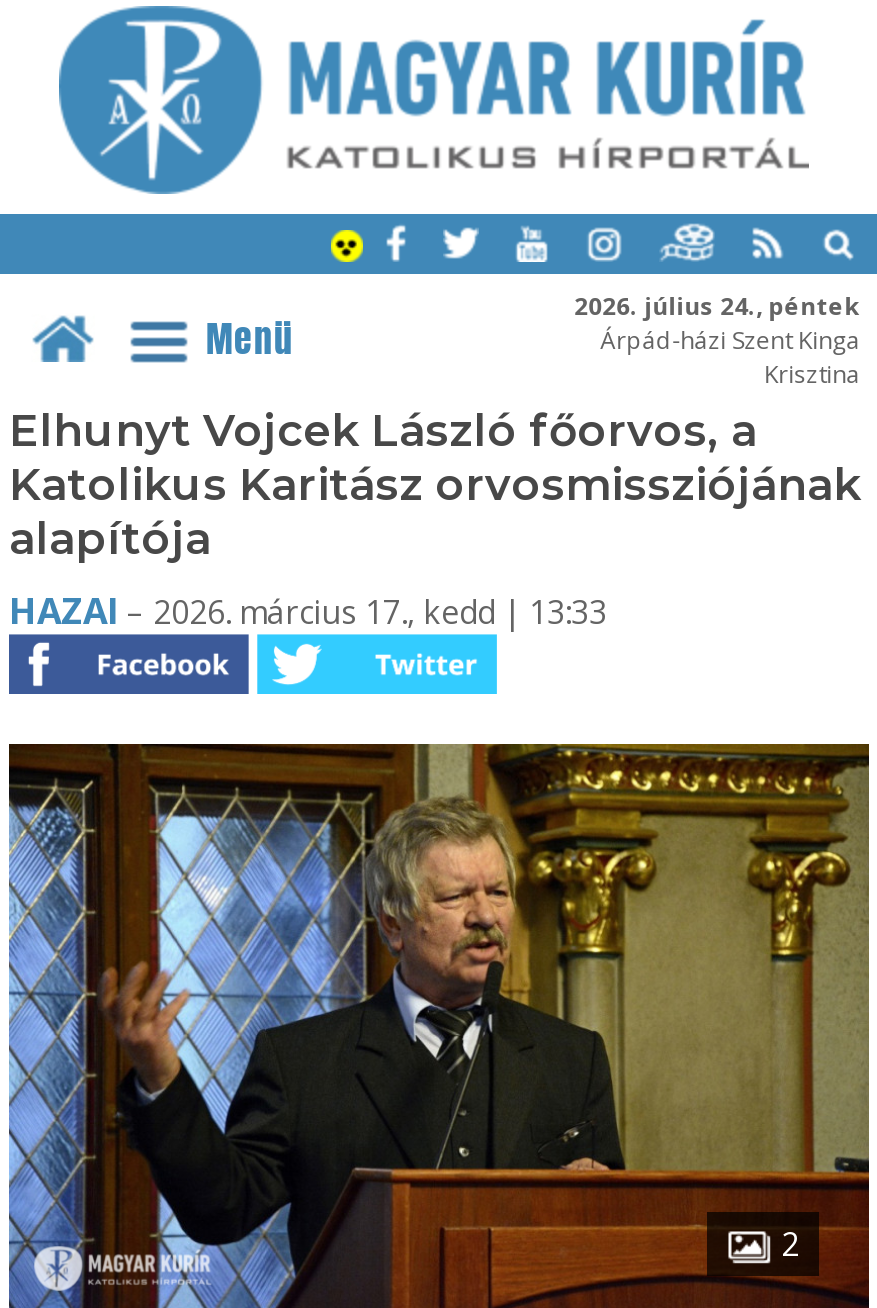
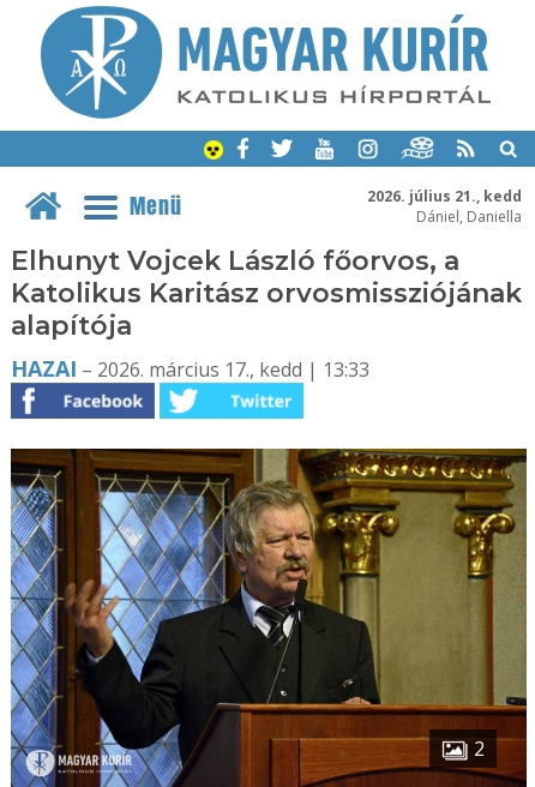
[574,288,860,390] 2026. július 24., péntek | Árpád-házi Szent Kinga | Krisztina -> [367,185,521,226] 2026. július 21., kedd | Dániel, Daniella

